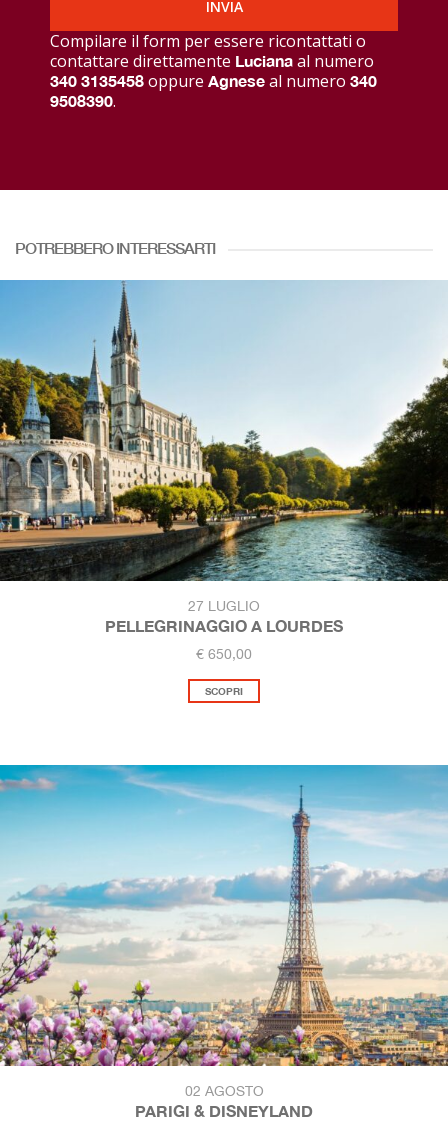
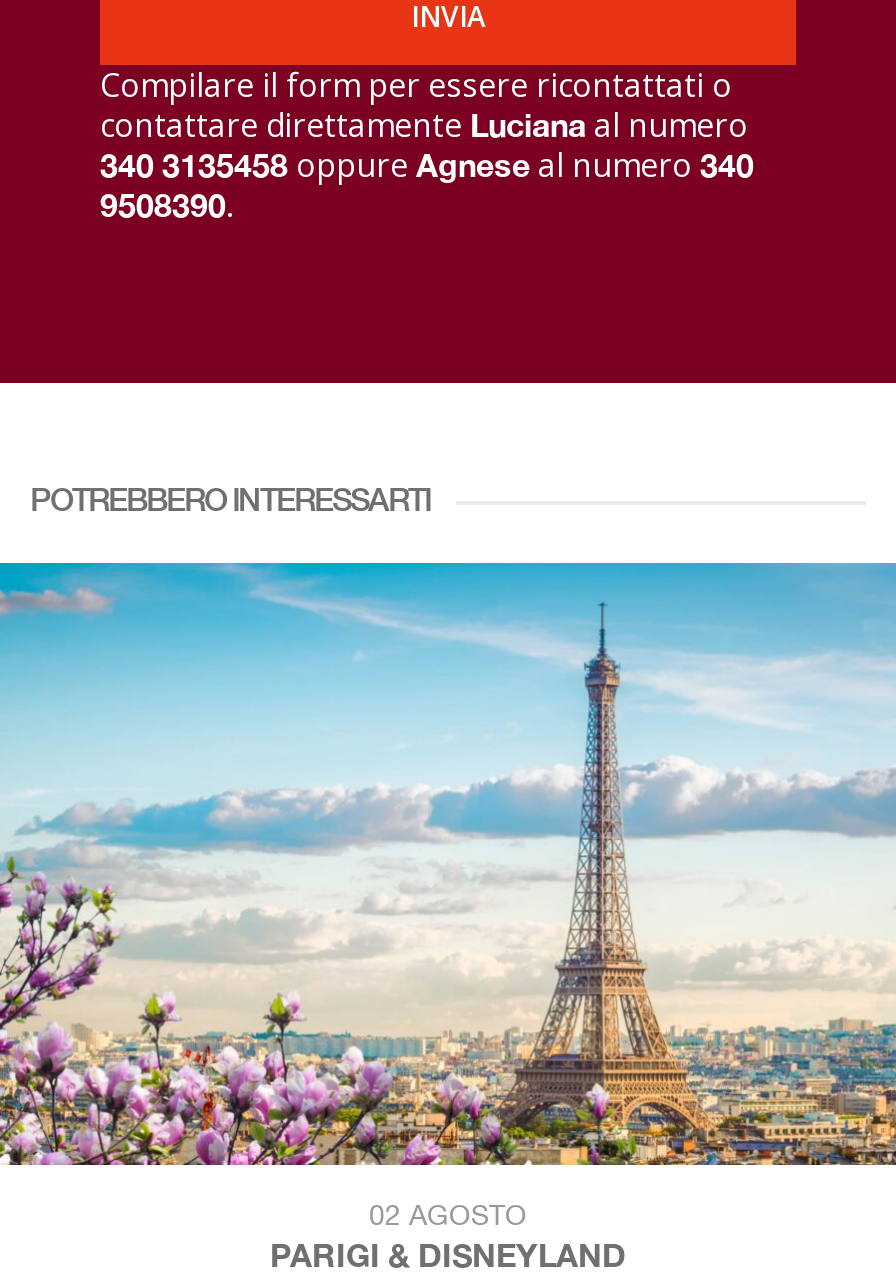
[3,280,445,697] [image] | 27 LUGLIO | PELLEGRINAGGIO A LOURDES | € 650,00 | SCOPRI -> none

